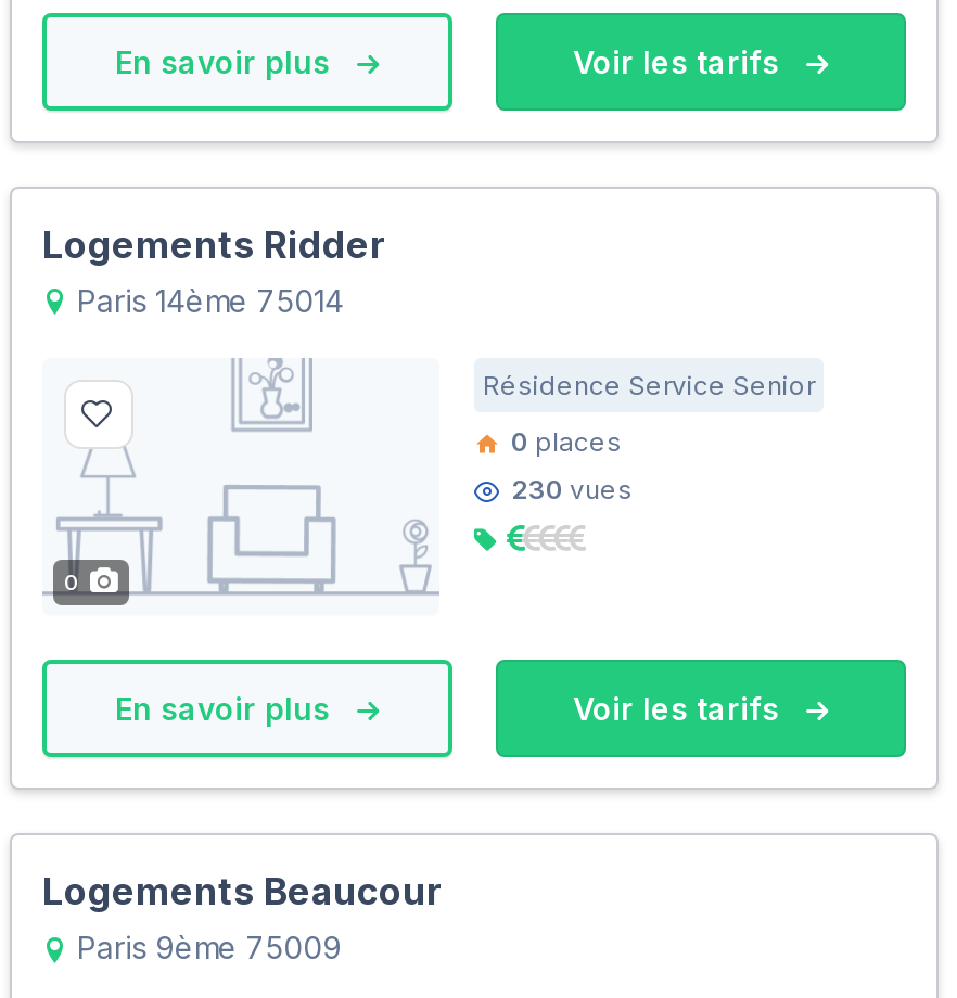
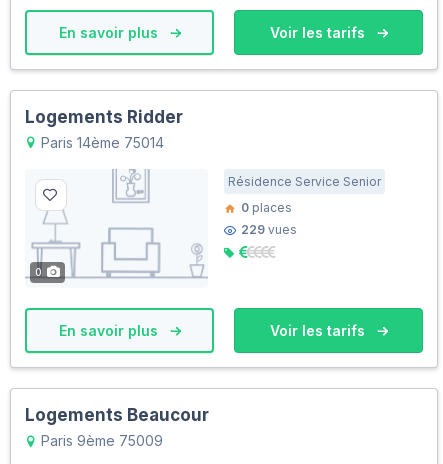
[511,473,633,505] 230 vues -> [241,222,297,237] 229 vues

